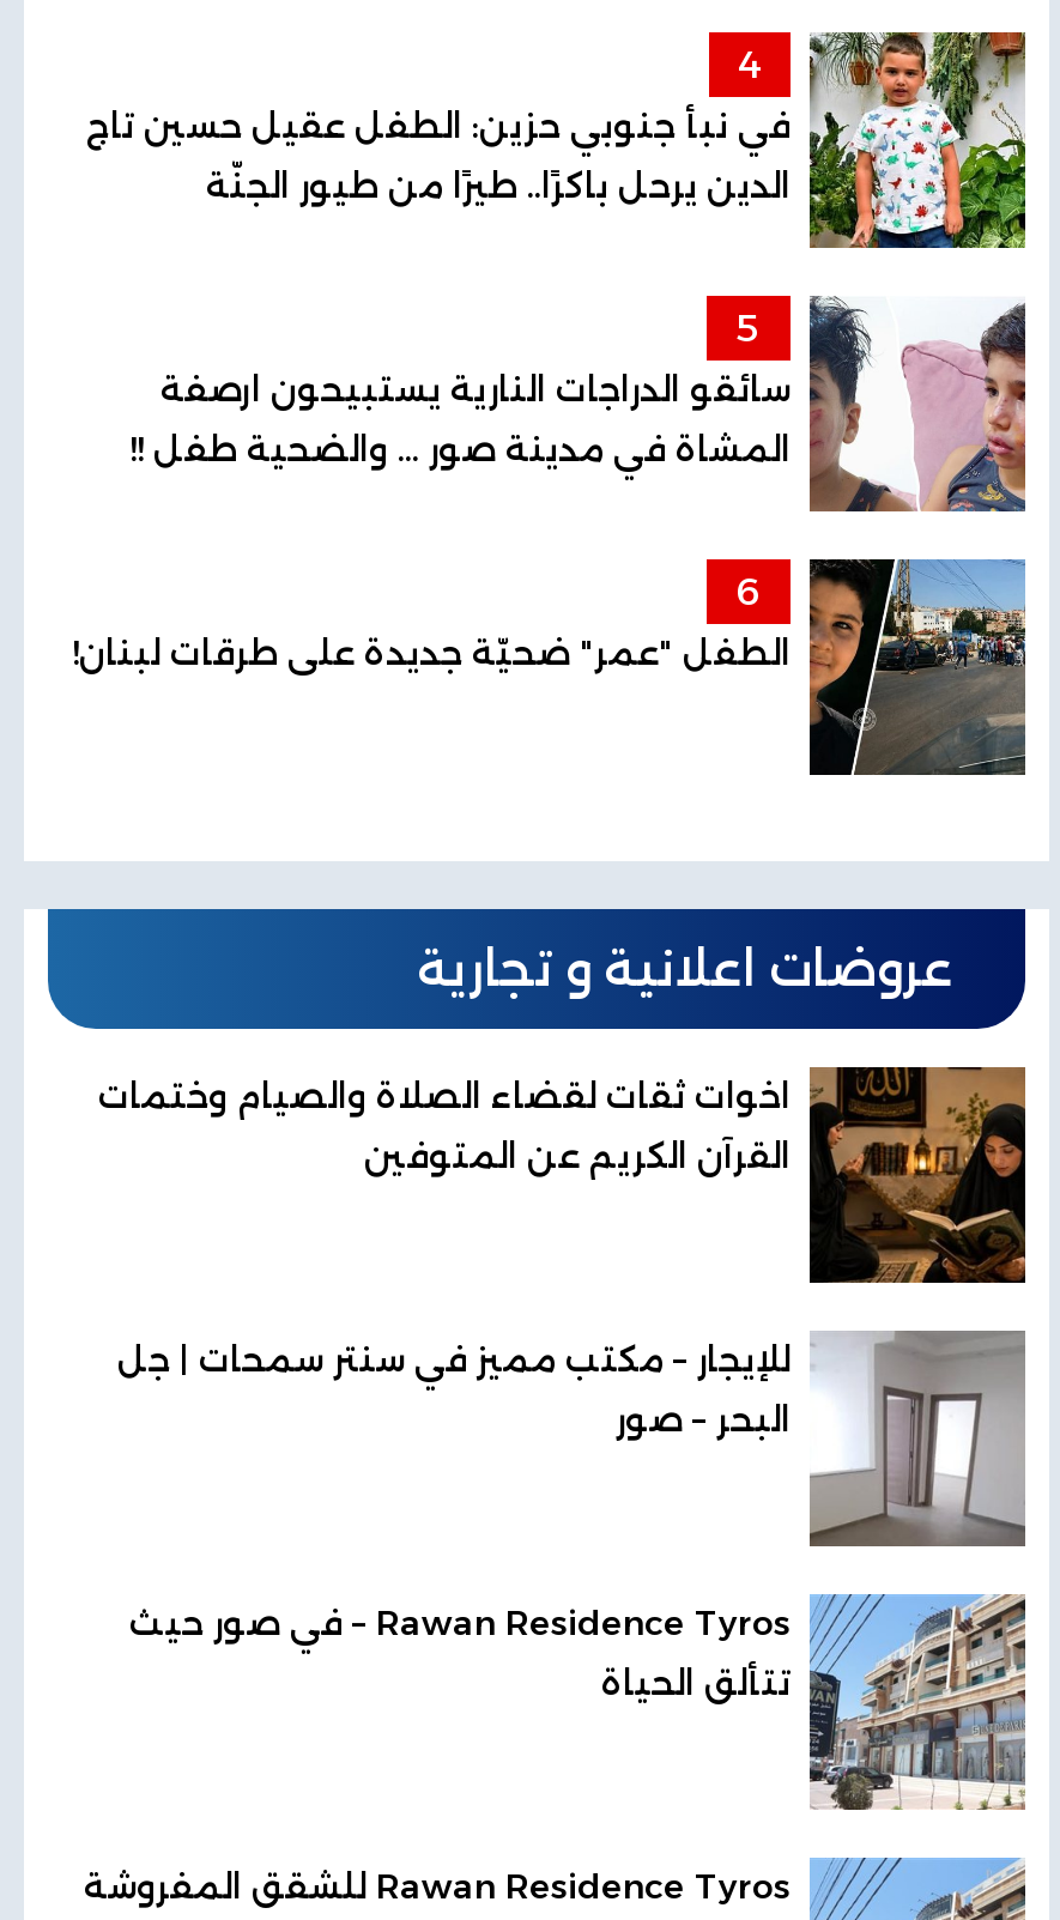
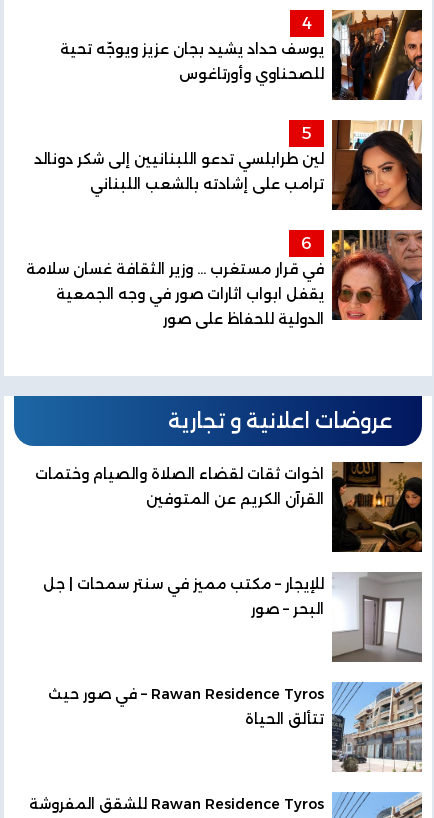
[86,30,1028,250] [image] | في نبأ جنوبي حزين: الطفل عقيل حسين تاج | الدين يرحل باكرًا.. طيرًا من طيور الجنّة -> [60,9,423,101] [image] | يوسف حداد يشيد بجان عزيز ويوجّه تحية | للصحناوي وأورتاغوس
[129,296,1028,514] [image] | سائقو الدراجات النارية يستبيحون ارصفة | المشاة في مدينة صور ... والضحية طفل !! -> [34,119,423,211] [image] | لين طرابلسي تدعو اللبنانيين إلى شكر دونالد | ترامب على إشادته بالشعب اللبناني
[72,557,1028,777] [image] | الطفل "عمر" ضحيّة جديدة على طرقات لبنان! -> [26,229,423,328] [image] | في قرار مستغرب ... وزير الثقافة غسان سلامة | يقفل ابواب اثارات صور في وجه الجمعية | الدولية للحفاظ على صور

